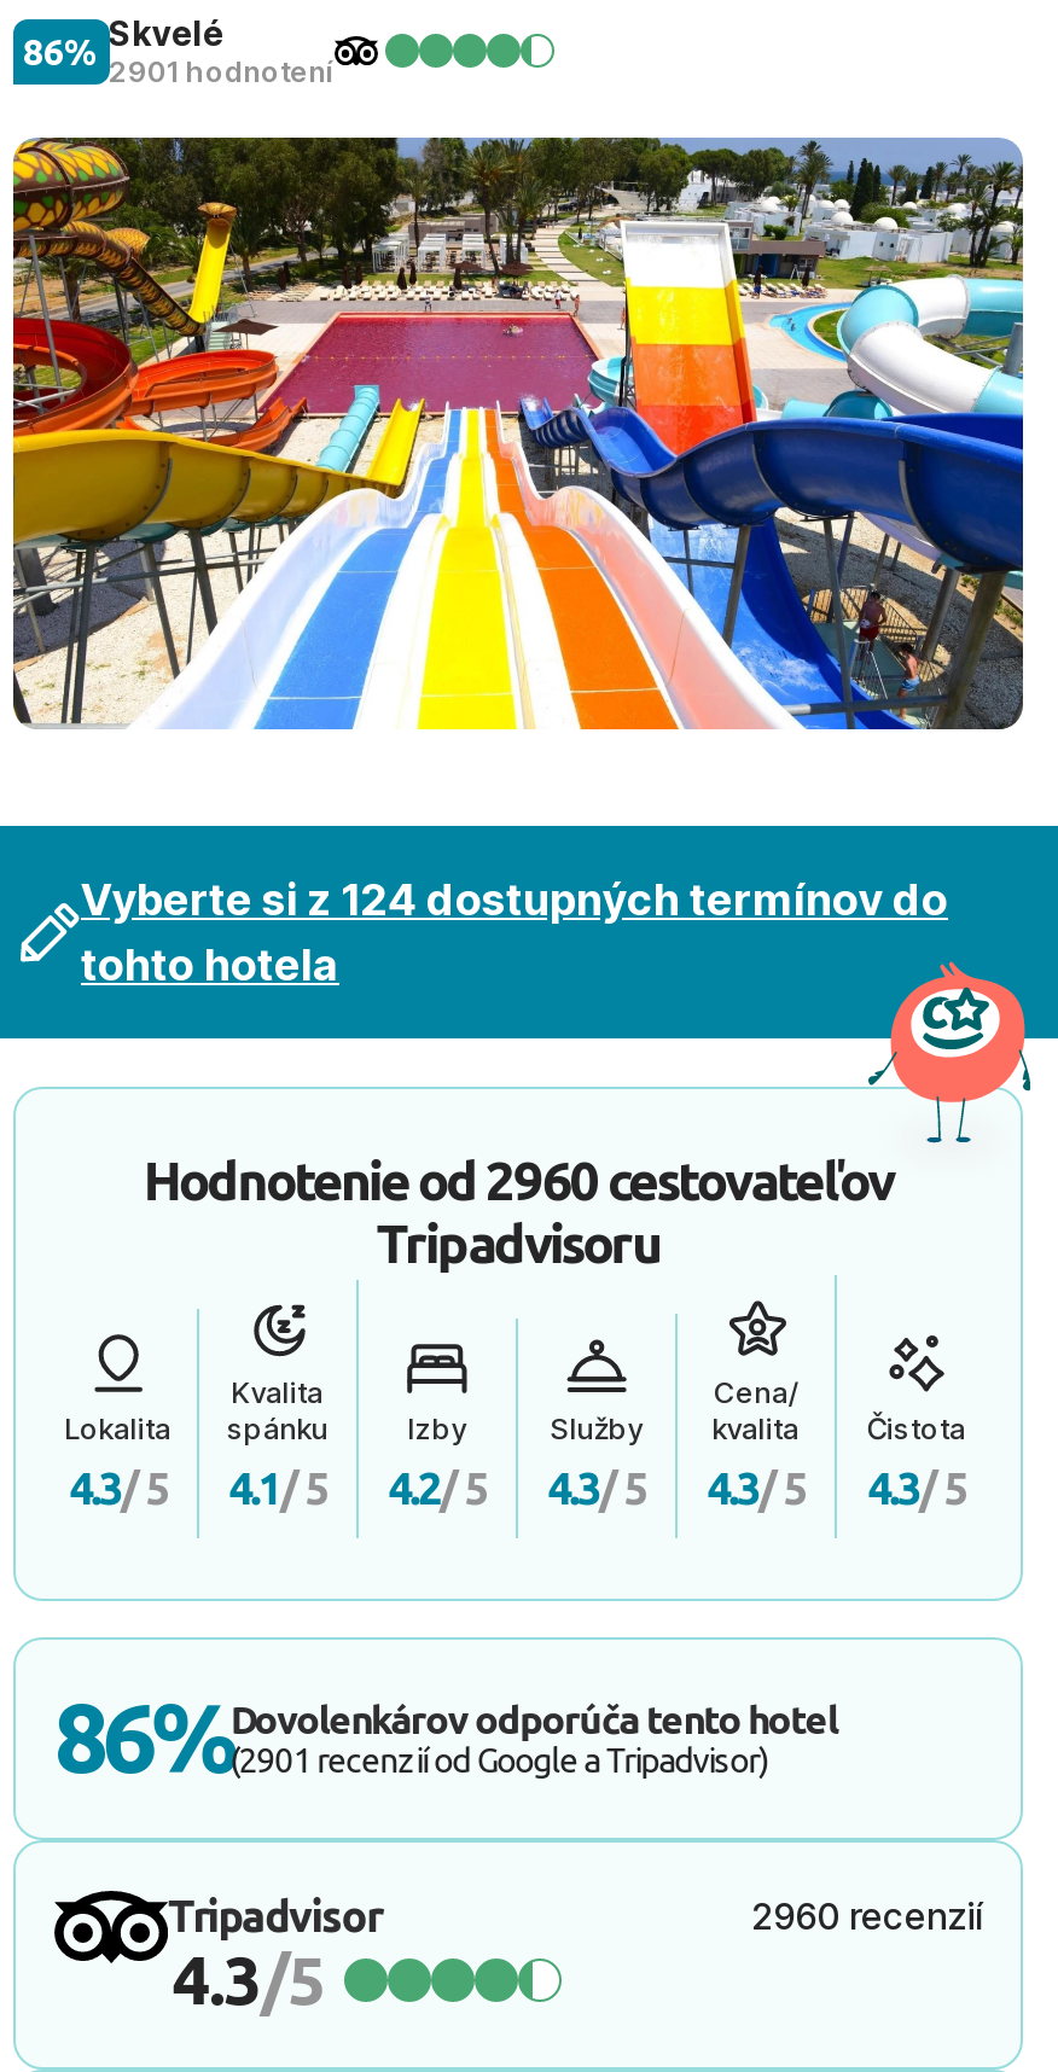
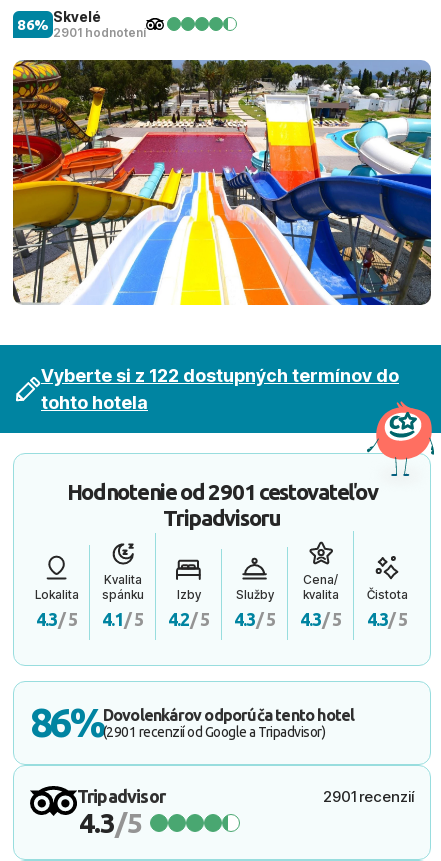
[81,874,948,925] Vyberte si z 124 dostupných termínov do -> [41,365,399,386] Vyberte si z 122 dostupných termínov do
[143,1150,894,1210] Hodnotenie od 2960 cestovateľov -> [67,479,377,504] Hodnotenie od 2901 cestovateľov
[752,1893,982,1939] 2960 recenzií -> [323,787,414,806] 2901 recenzií

